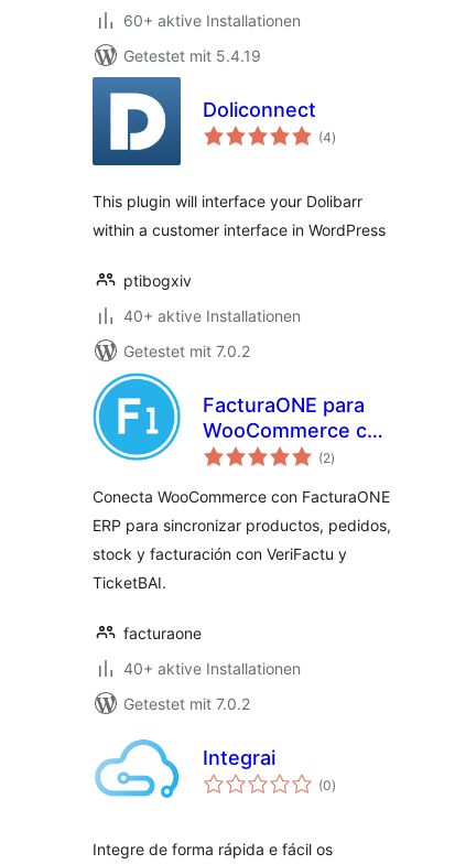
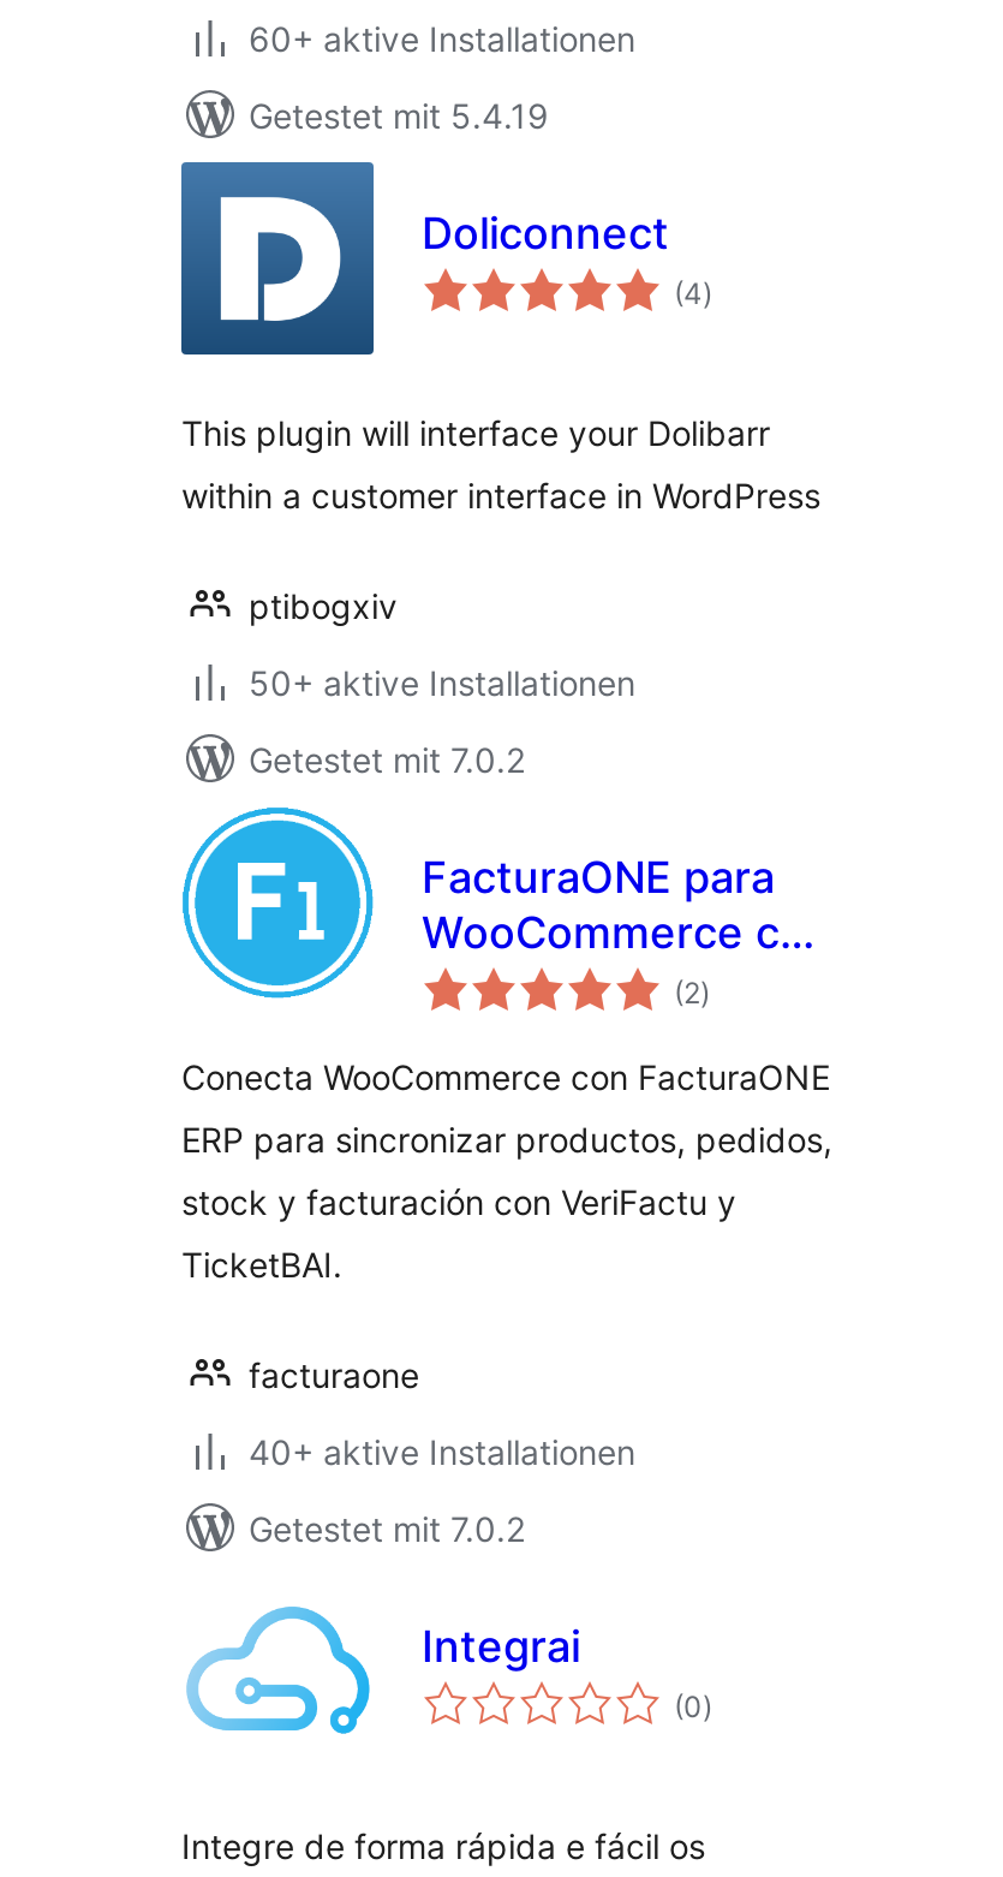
[123,306,301,325] 40+ aktive Installationen -> [249,662,635,703] 50+ aktive Installationen

